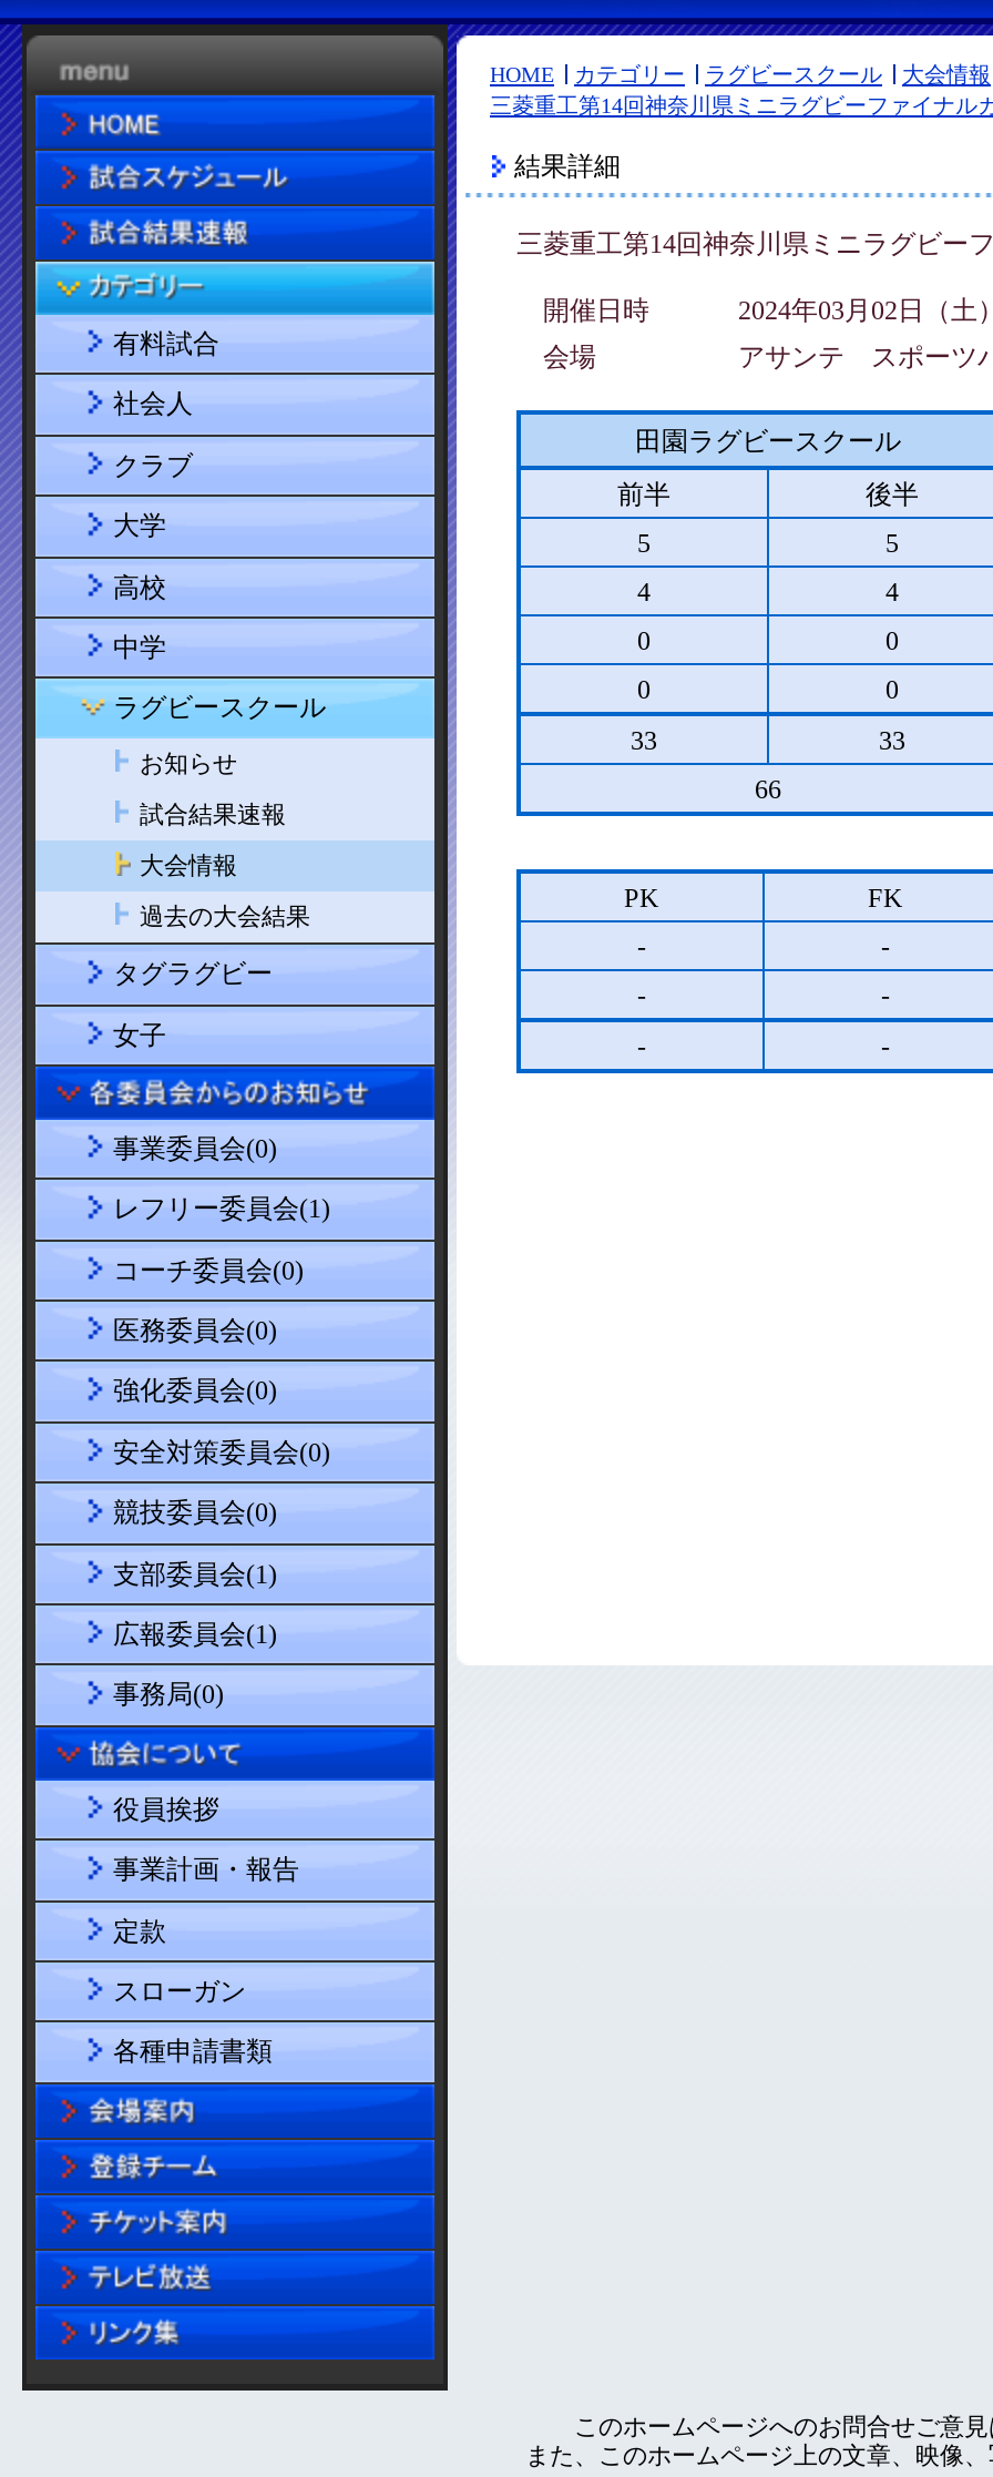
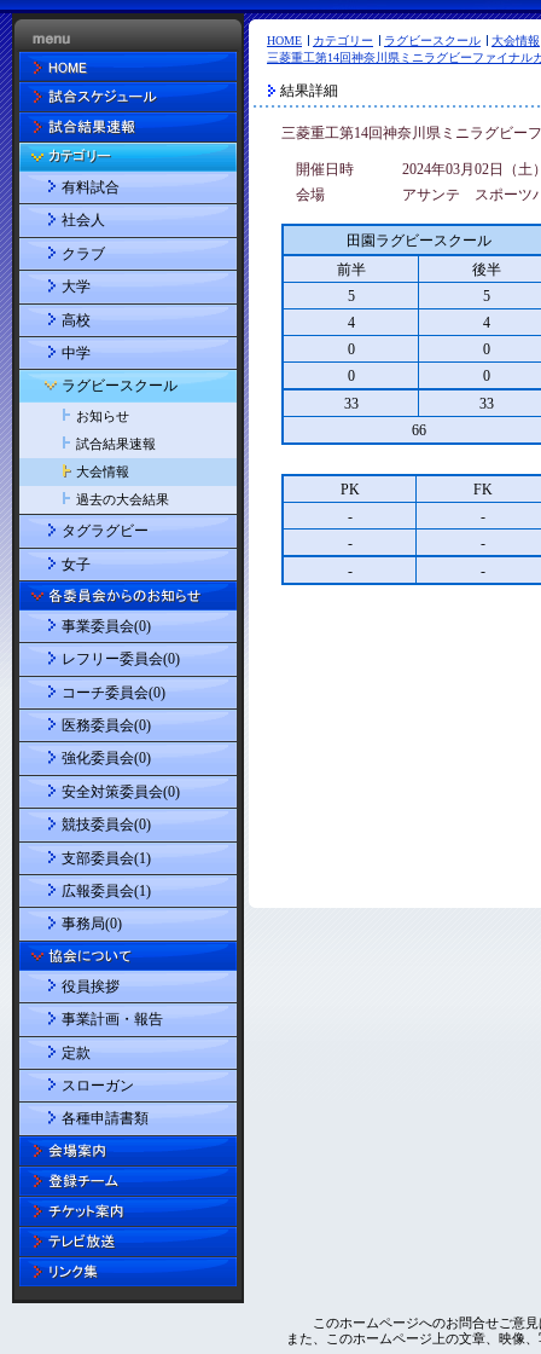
[113,1194,330,1225] レフリー委員会(1) -> [62,651,180,668] レフリー委員会(0)

